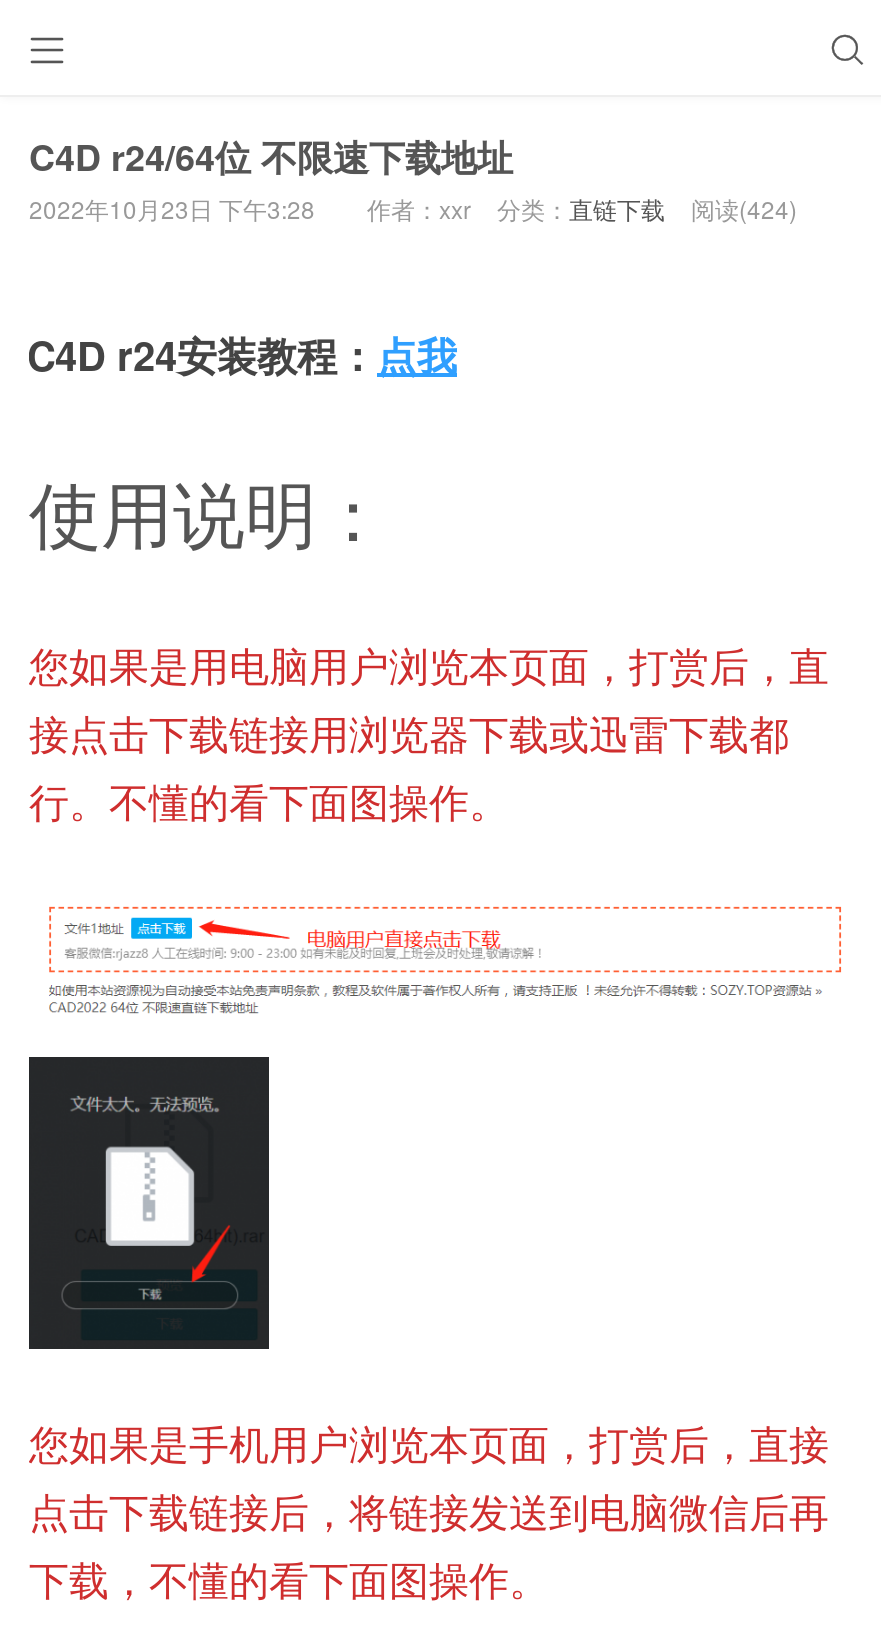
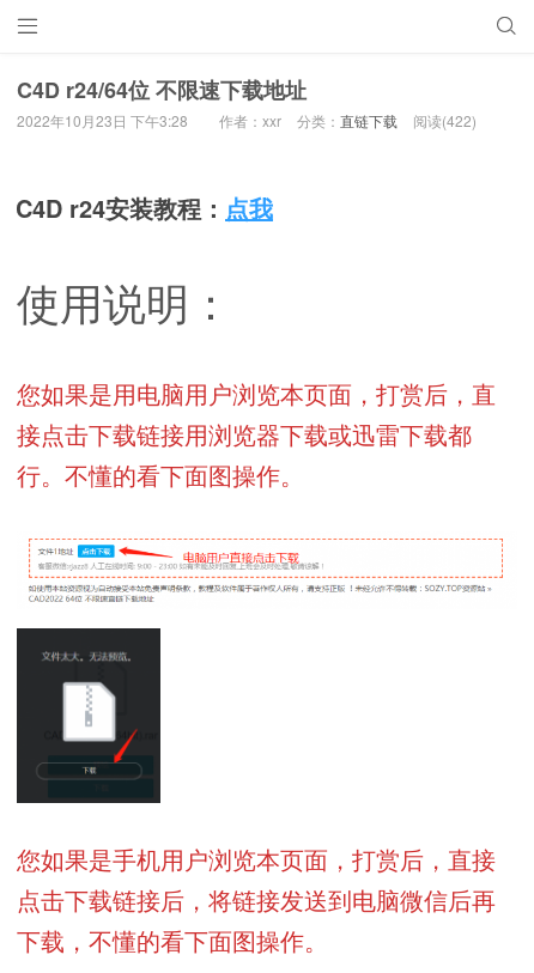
[29,191,797,225] 2022年10月23日 下午3:28 作者：xxr 分类：直链下载 阅读(424) -> [17,110,477,130] 2022年10月23日 下午3:28 作者：xxr 分类：直链下载 阅读(422)

